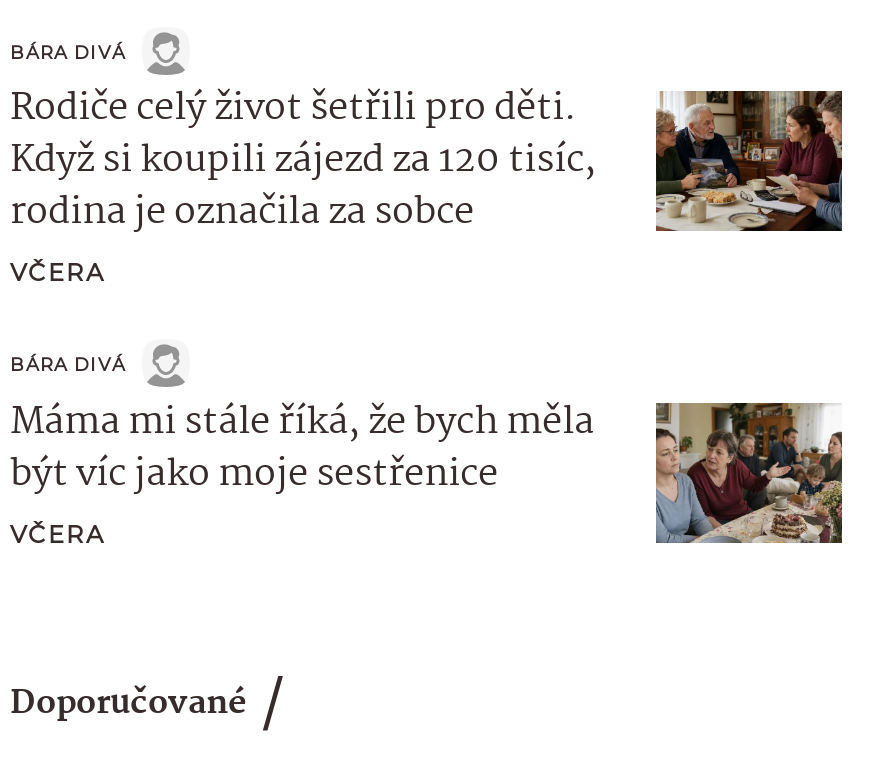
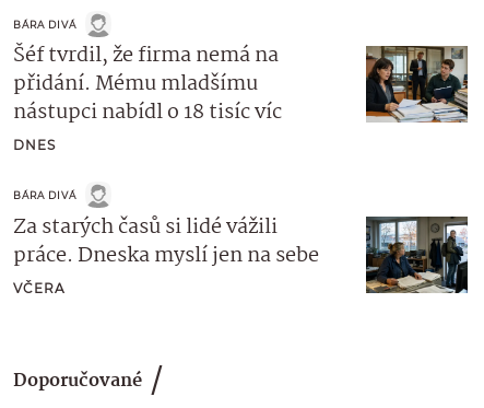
[10,79,596,287] Rodiče celý život šetřili pro děti. | Když si koupili zájezd za 120 tisíc, | rodina je označila za sobce | VČERA -> [13,40,282,153] Šéf tvrdil, že firma nemá na | přidání. Mému mladšímu | nástupci nabídl o 18 tisíc víc | DNES
[654,91,844,233] [image] -> [365,45,469,124] [image]
[10,392,594,504] Máma mi stále říká, že bych měla | být víc jako moje sestřenice -> [13,211,319,272] Za starých časů si lidé vážili | práce. Dneska myslí jen na sebe
[654,403,844,545] [image] -> [365,215,469,293] [image]

